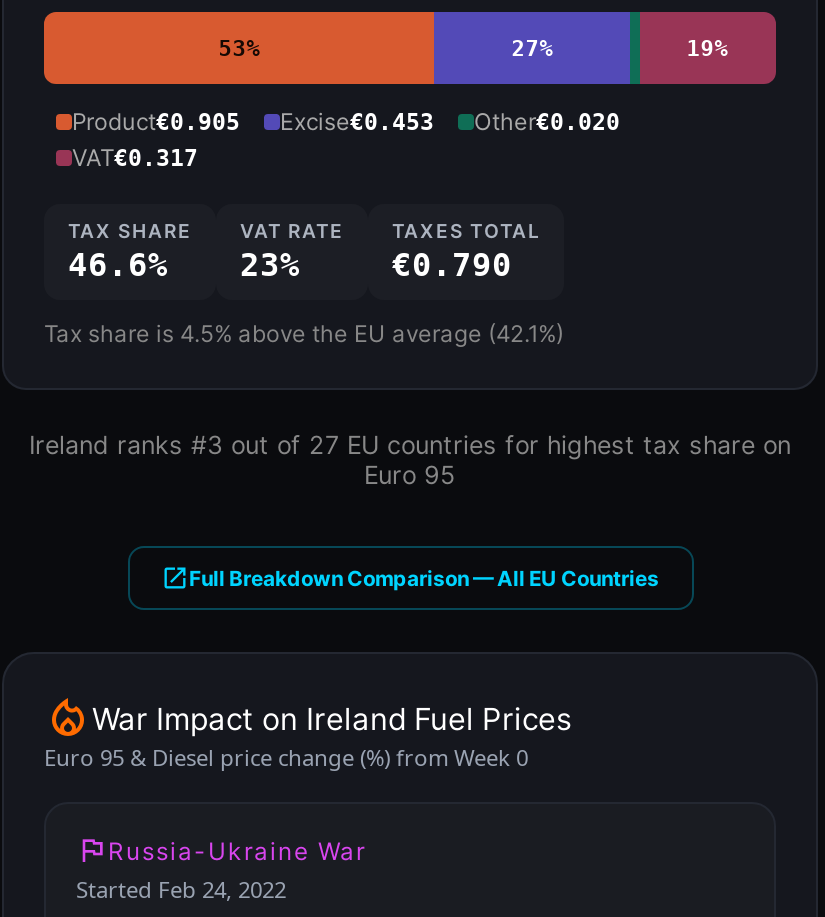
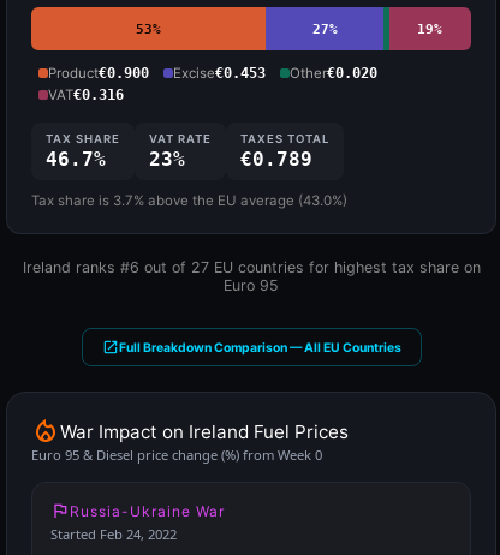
[72,109,620,137] Product€0.905 Excise€0.453 Other€0.020 -> [48,65,377,82] Product€0.900 Excise€0.453 Other€0.020
[72,145,198,173] VAT€0.317 -> [48,87,124,104] VAT€0.316
[68,247,300,285] 46.6% 23% -> [46,148,185,171] 46.7% 23%
[392,247,512,285] €0.790 -> [240,148,312,171] €0.789
[44,321,564,349] Tax share is 4.5% above the EU average (42.1%) -> [31,193,347,210] Tax share is 3.7% above the EU average (43.0%)
[29,431,791,461] Ireland ranks #3 out of 27 EU countries for highest tax share on -> [22,259,480,277] Ireland ranks #6 out of 27 EU countries for highest tax share on

